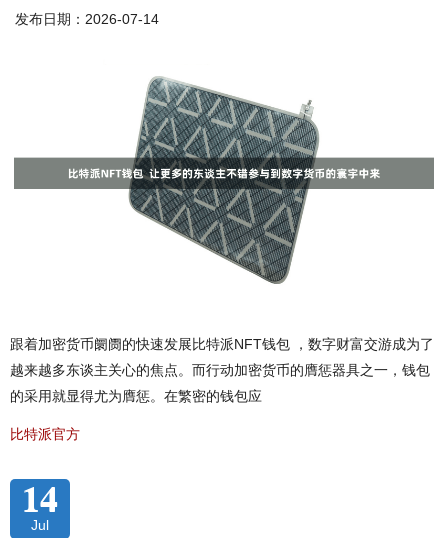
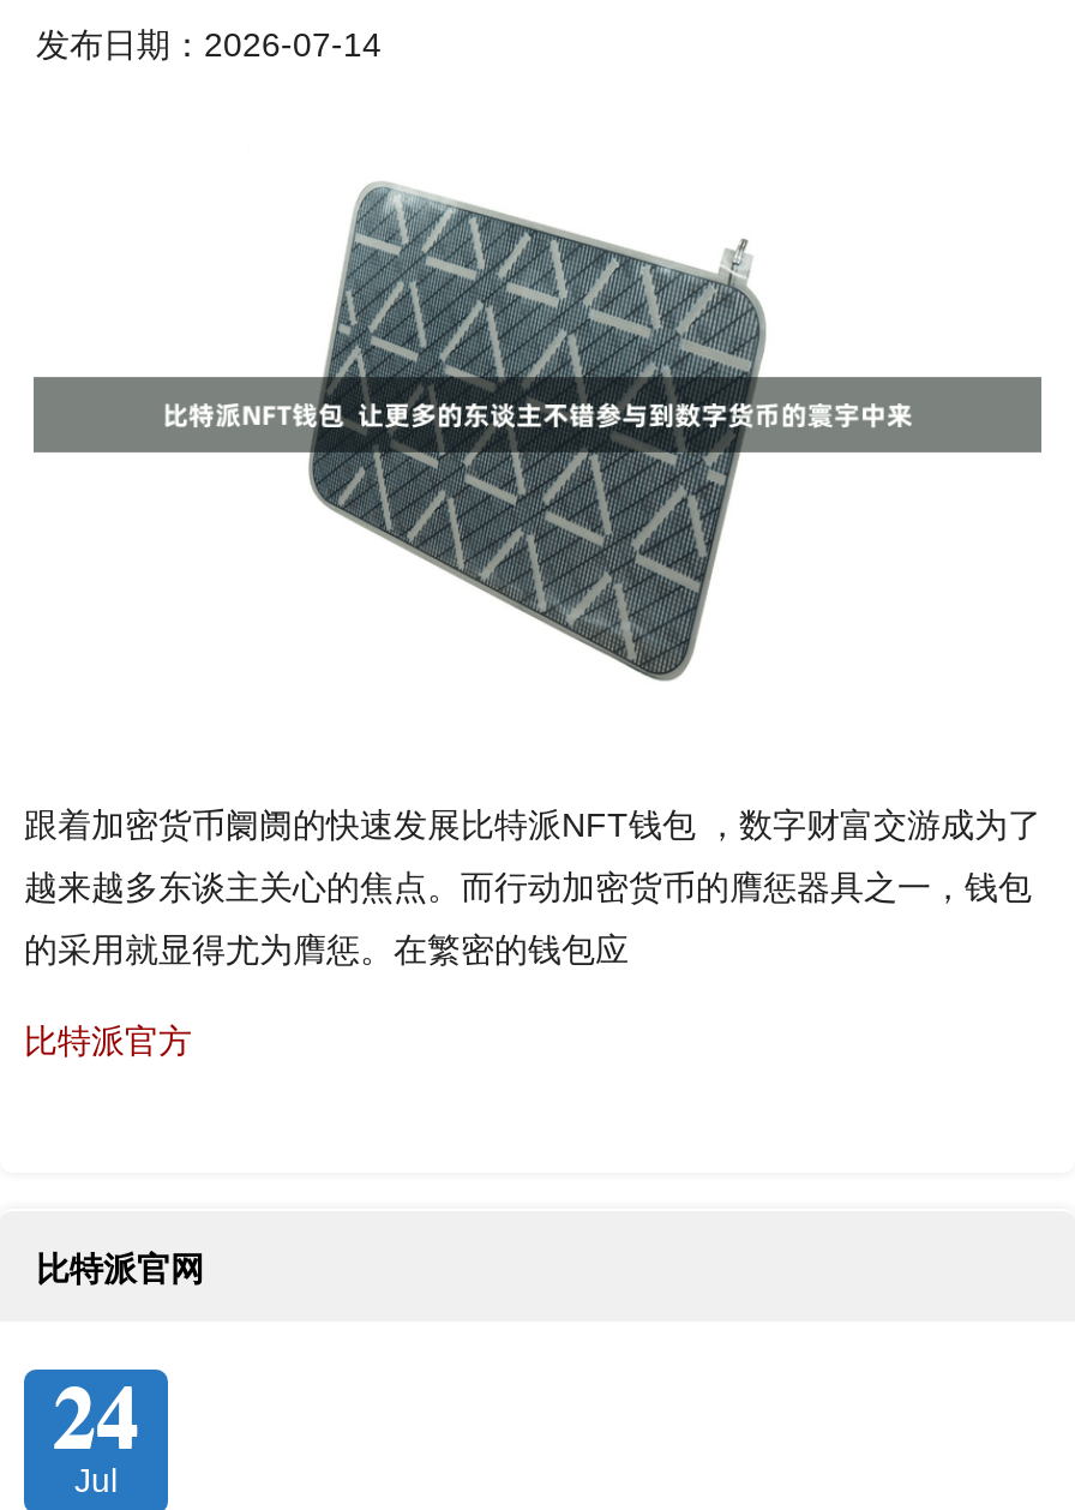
[22,471,58,523] 14 -> [36,1249,204,1475] 比特派官网 | 24

